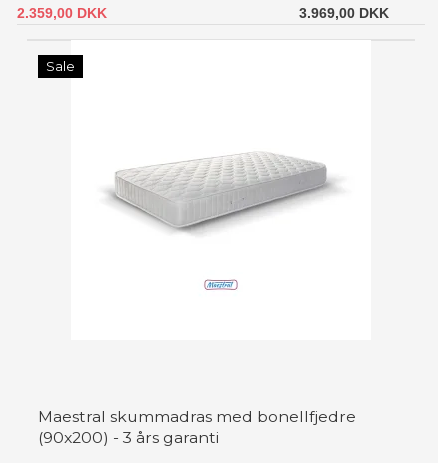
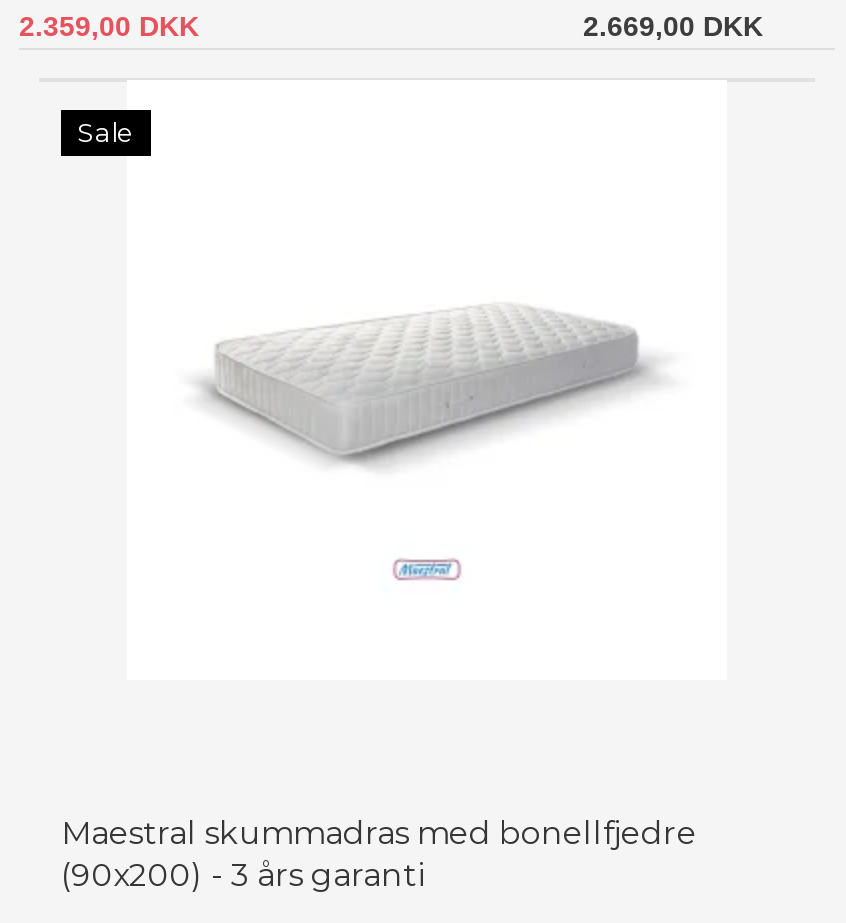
[299,4,389,20] 3.969,00 DKK -> [583,9,763,41] 2.669,00 DKK

